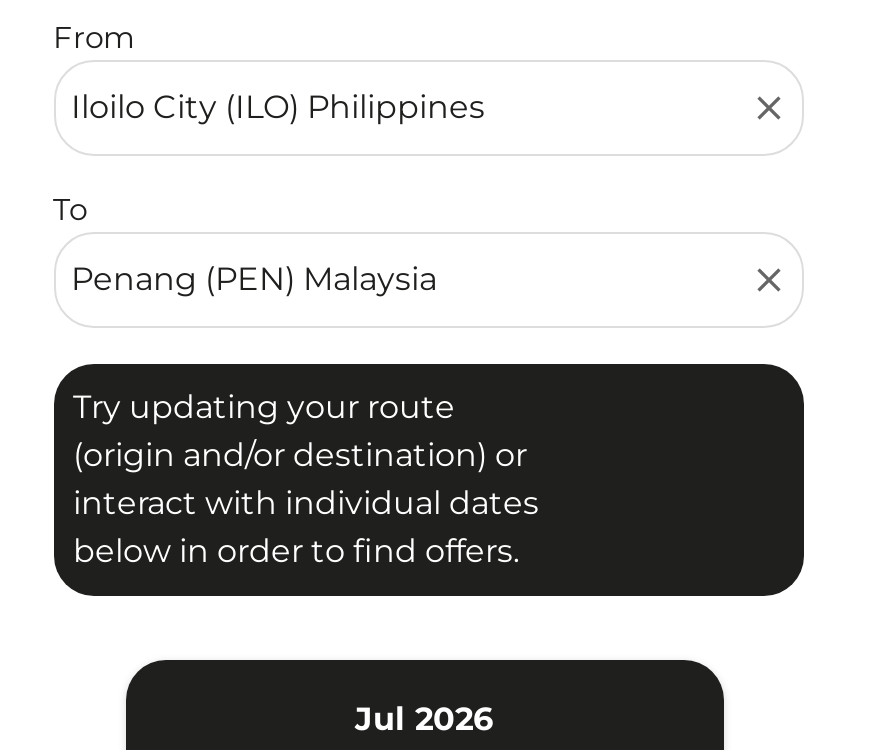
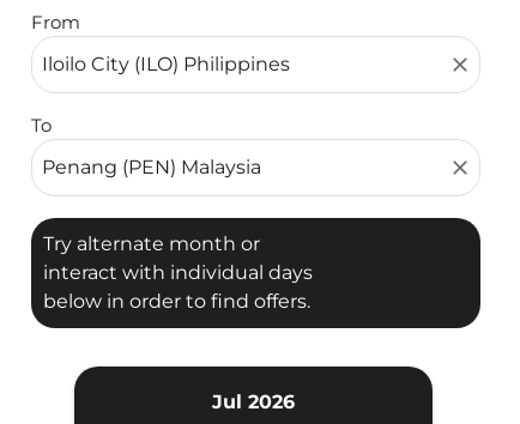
[73,388,539,522] Try updating your route | (origin and/or destination) or | interact with individual dates -> [43,232,312,284] Try alternate month or | interact with individual days

